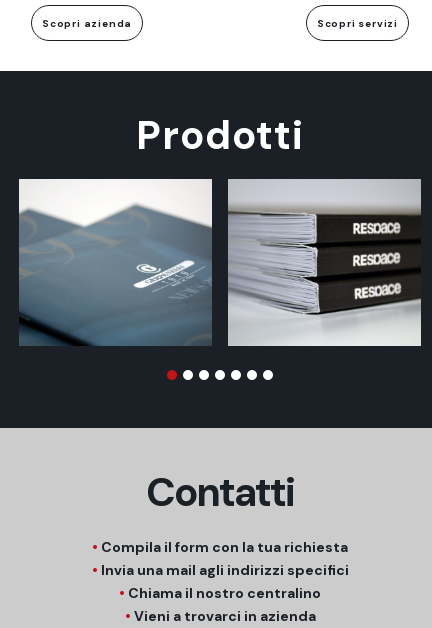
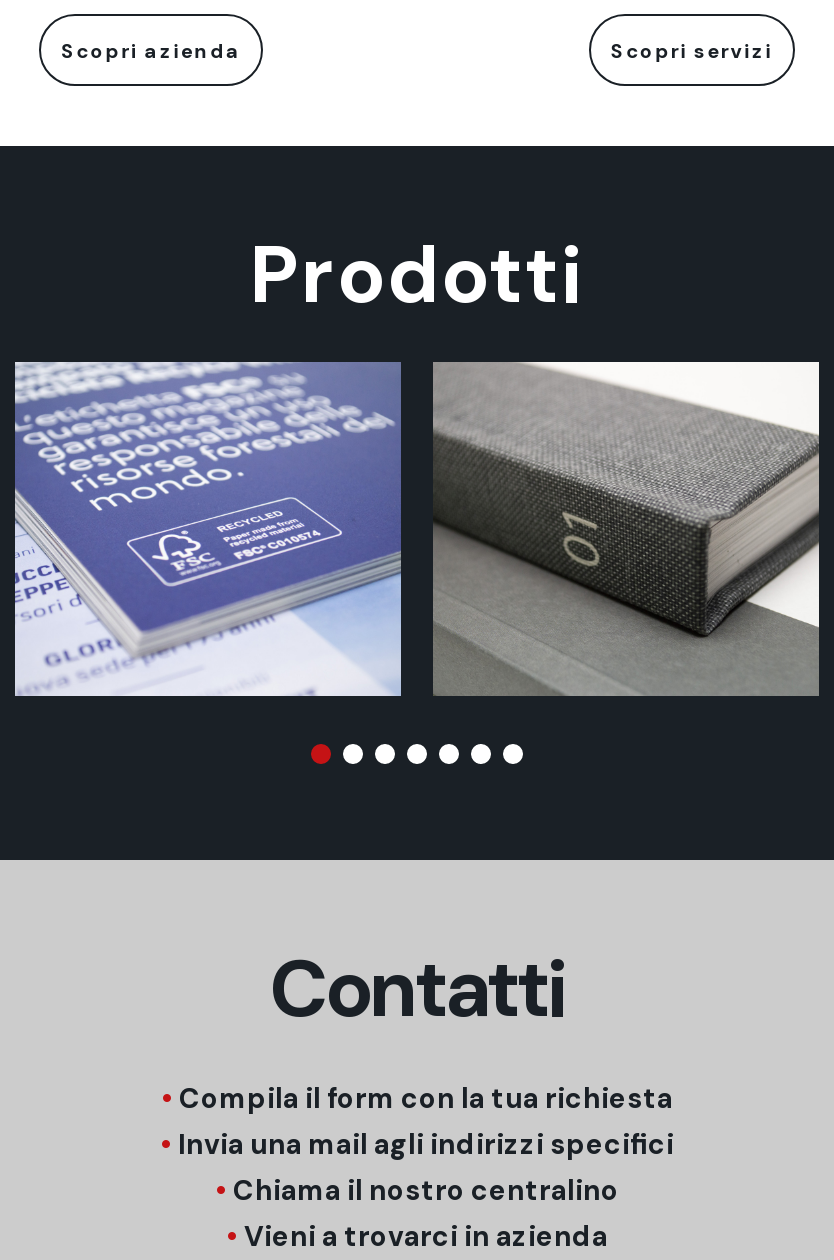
[19,178,213,346] [image] -> [13,360,401,698] [image]
[227,179,421,346] [image] -> [433,362,821,696] [image]

